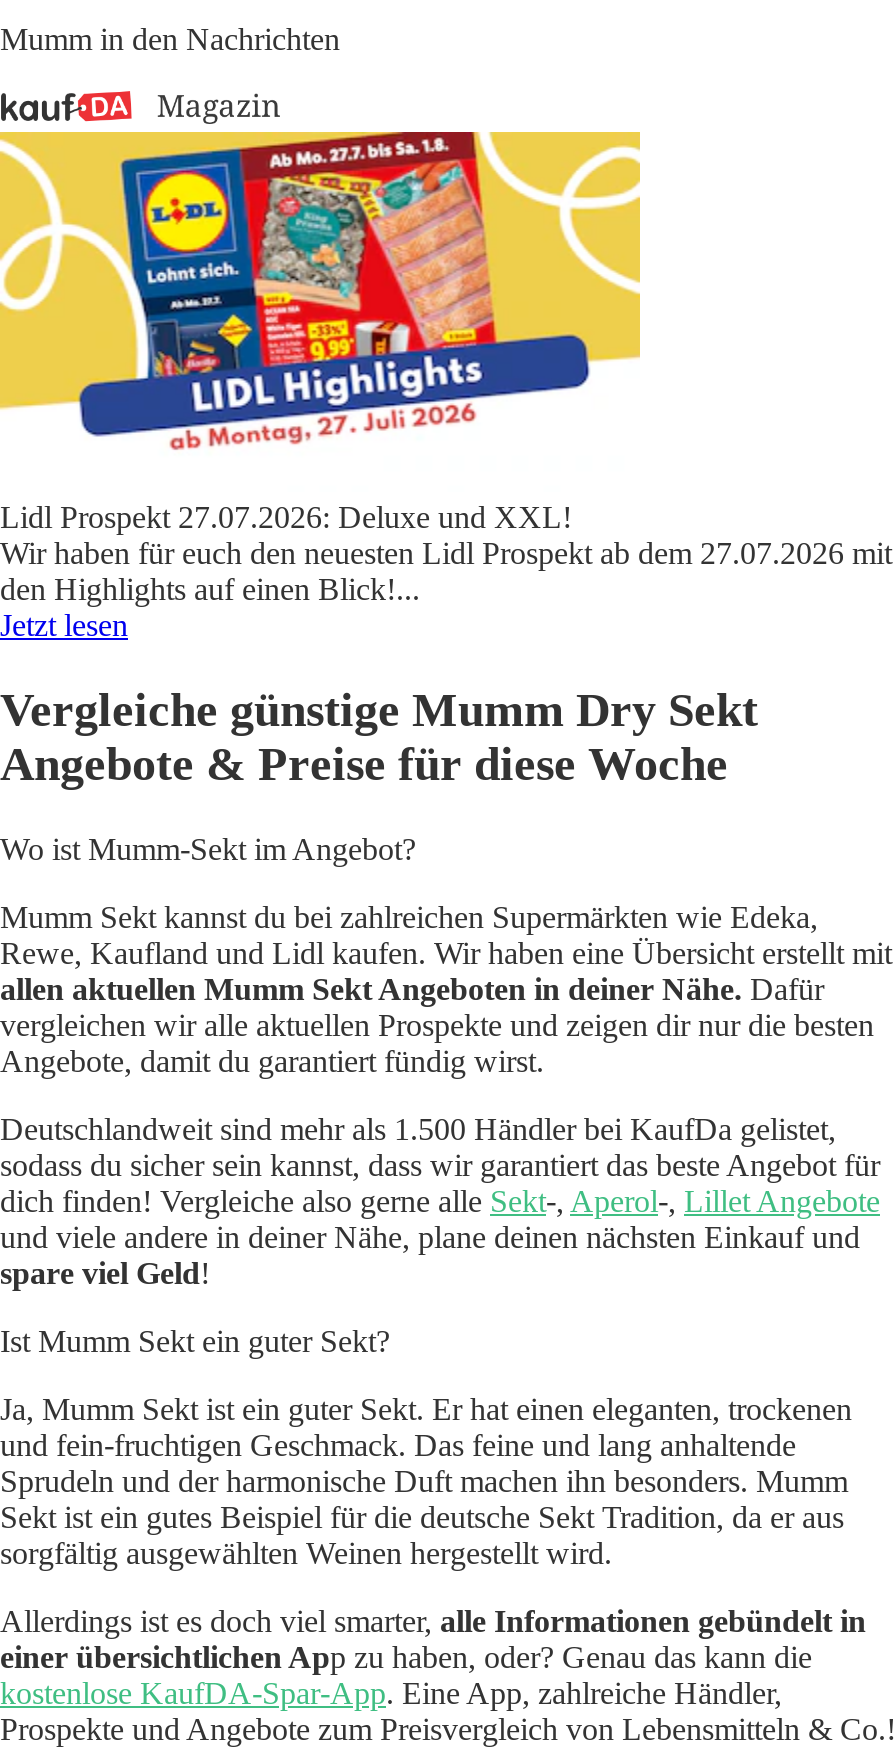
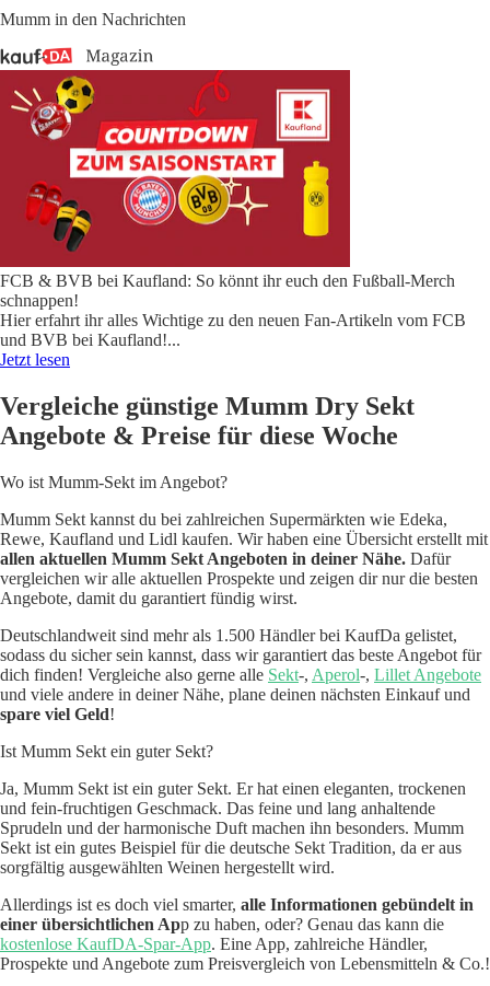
[0,130,892,607] [image] | Lidl Prospekt 27.07.2026: Deluxe und XXL! | Wir haben für euch den neuesten Lidl Prospekt ab dem 27.07.2026 mit | den Highlights auf einen Blick!... -> [0,69,466,349] [image] | FCB & BVB bei Kaufland: So könnt ihr euch den Fußball-Merch | schnappen! | Hier erfahrt ihr alles Wichtige zu den neuen Fan-Artikeln vom FCB | und BVB bei Kaufland!...

